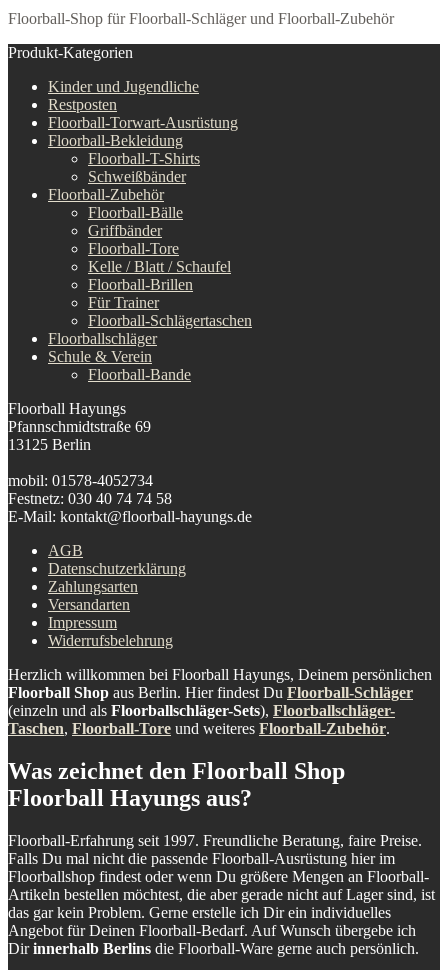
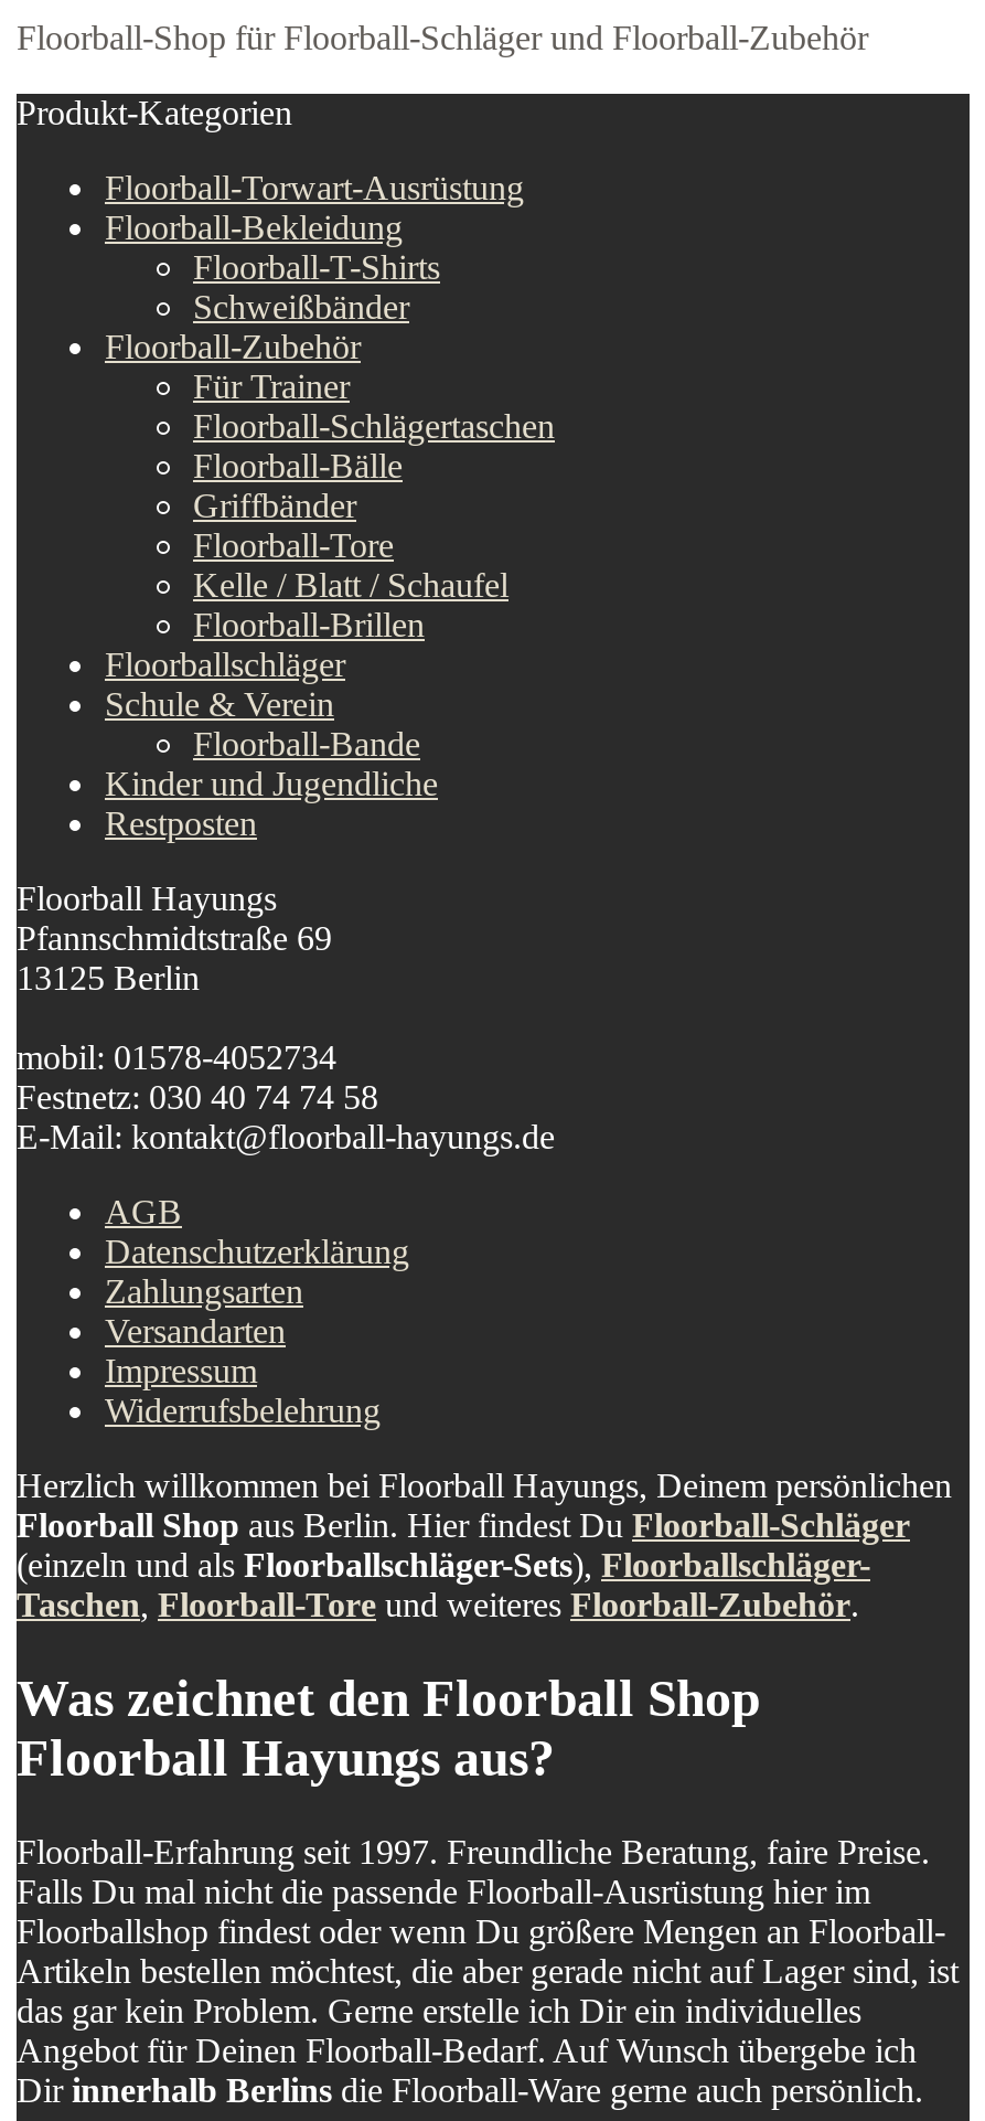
moved [48,78,199,113] -> [105,765,438,843]: Kinder und Jugendliche | Restposten
moved [48,114,238,203] -> [105,170,524,366]: Floorball-Torwart-Ausrüstung | Floorball-Bekleidung | Floorball-T-Shirts | Schweißbänder | Floorball-Zubehör
moved [88,294,252,329] -> [193,368,555,445]: Für Trainer | Floorball-Schlägertaschen
moved [48,330,191,383] -> [105,646,420,763]: Floorballschläger | Schule & Verein | Floorball-Bande

